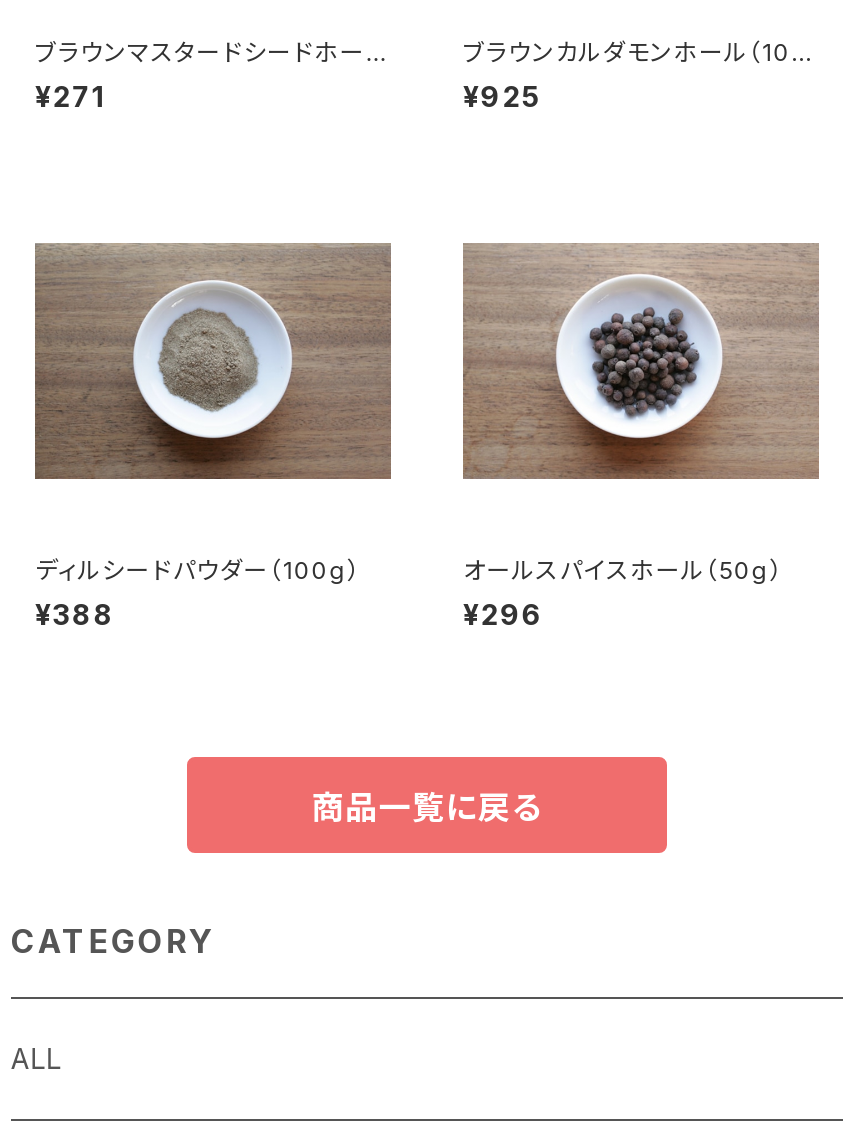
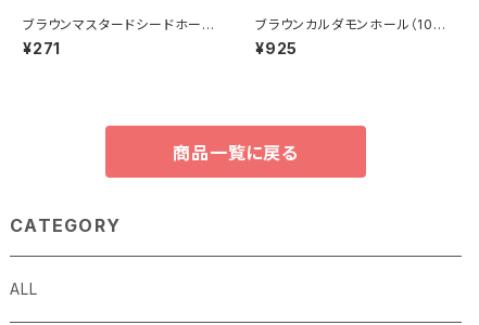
[33,241,393,631] [image] | ディルシードパウダー（100g） | ¥388 -> none
[461,241,821,631] [image] | オールスパイスホール（50g） | ¥296 -> none

